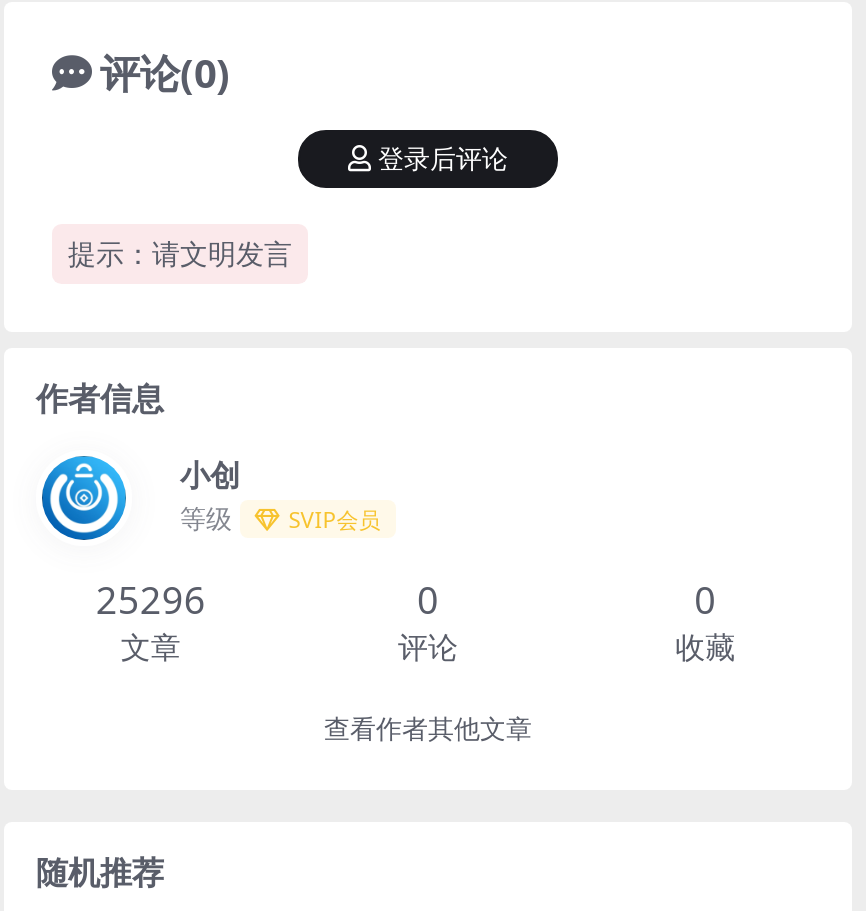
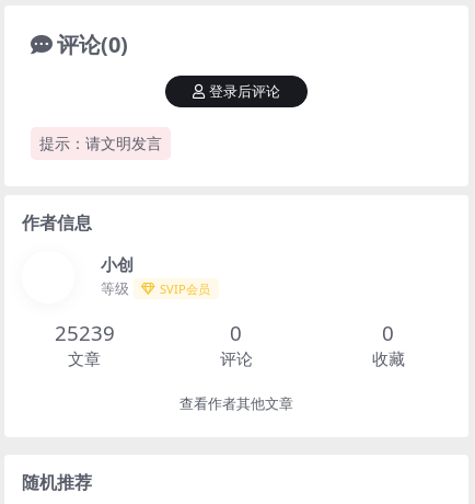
[40,454,128,542] [image] -> none
[96,573,206,623] 25296 -> [55,318,115,346] 25239

